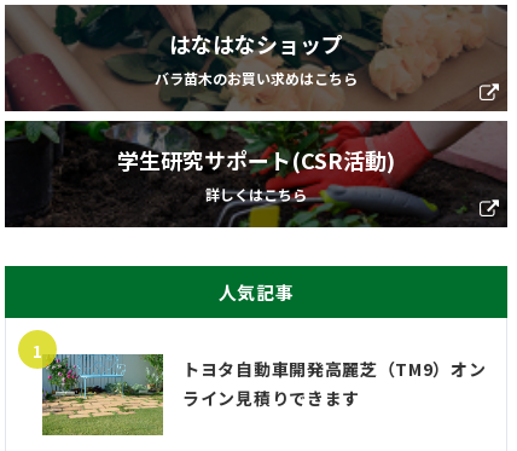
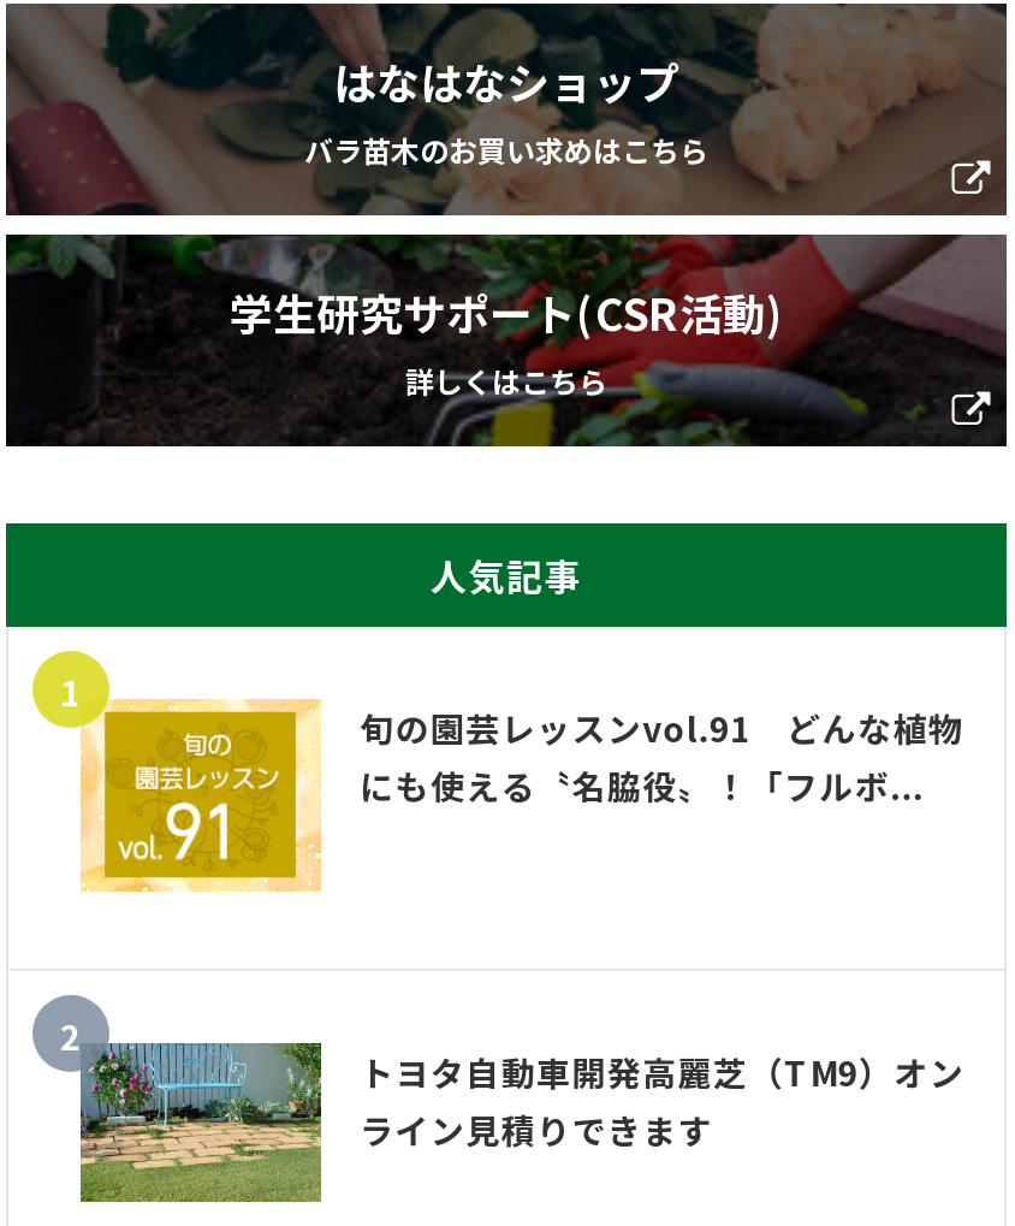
none -> [60,1011,81,1059] 2
none -> [78,699,963,894] [image] | 旬の園芸レッスンvol.91 どんな植物 | にも使える〝名脇役〟！「フルボ...

